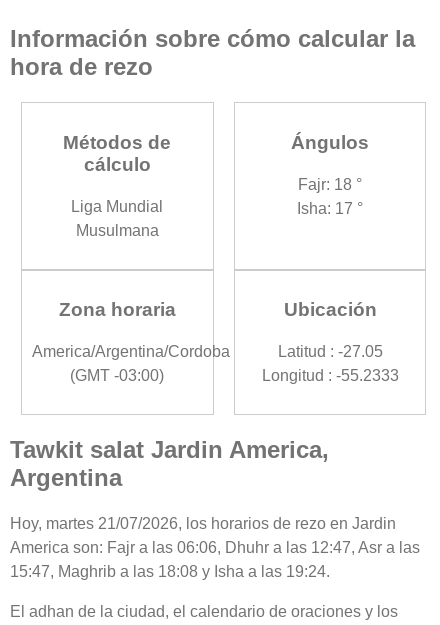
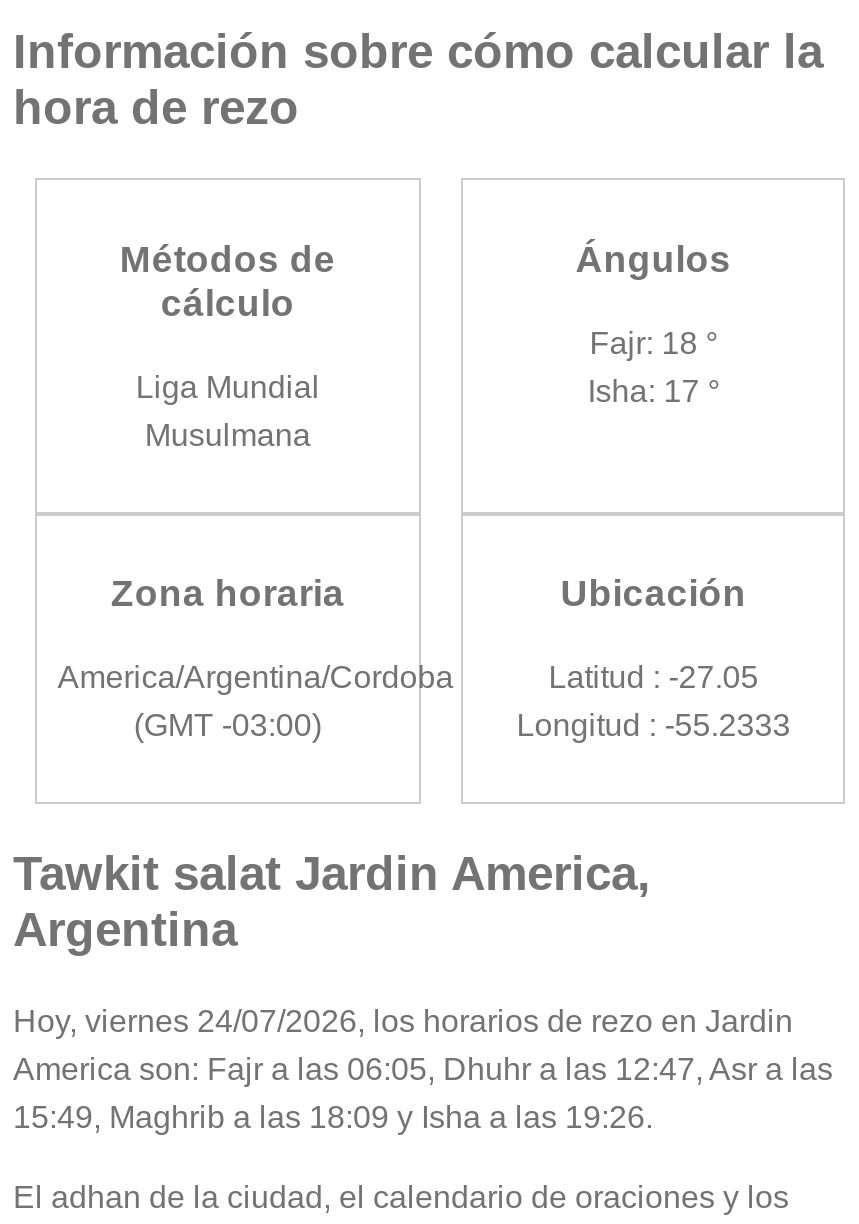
[10,515,396,532] Hoy, martes 21/07/2026, los horarios de rezo en Jardin -> [13,1004,793,1038] Hoy, viernes 24/07/2026, los horarios de rezo en Jardin
[10,539,420,556] America son: Fajr a las 06:06, Dhuhr a las 12:47, Asr a las -> [13,1052,833,1086] America son: Fajr a las 06:05, Dhuhr a las 12:47, Asr a las
[10,563,330,580] 15:47, Maghrib a las 18:08 y Isha a las 19:24. -> [13,1100,653,1134] 15:49, Maghrib a las 18:09 y Isha a las 19:26.

